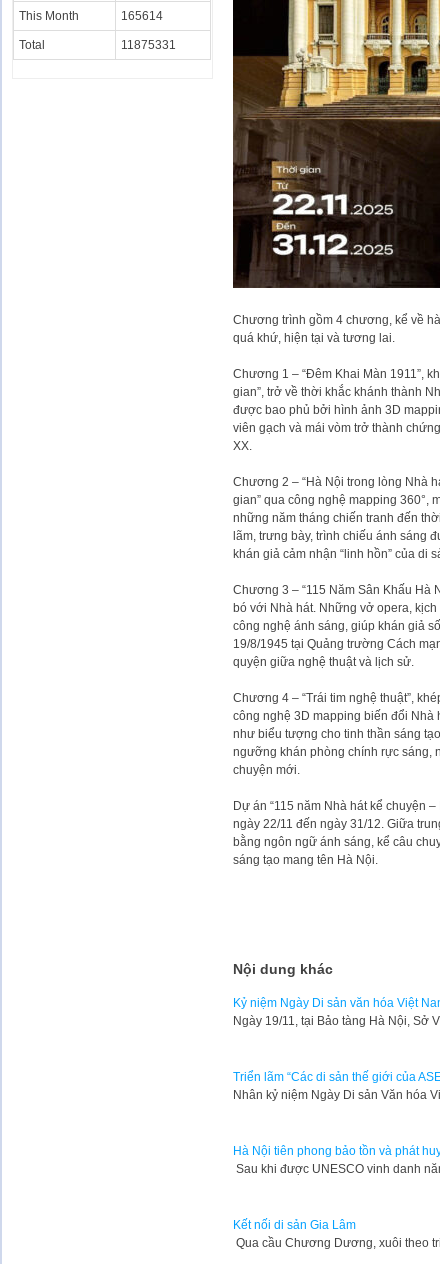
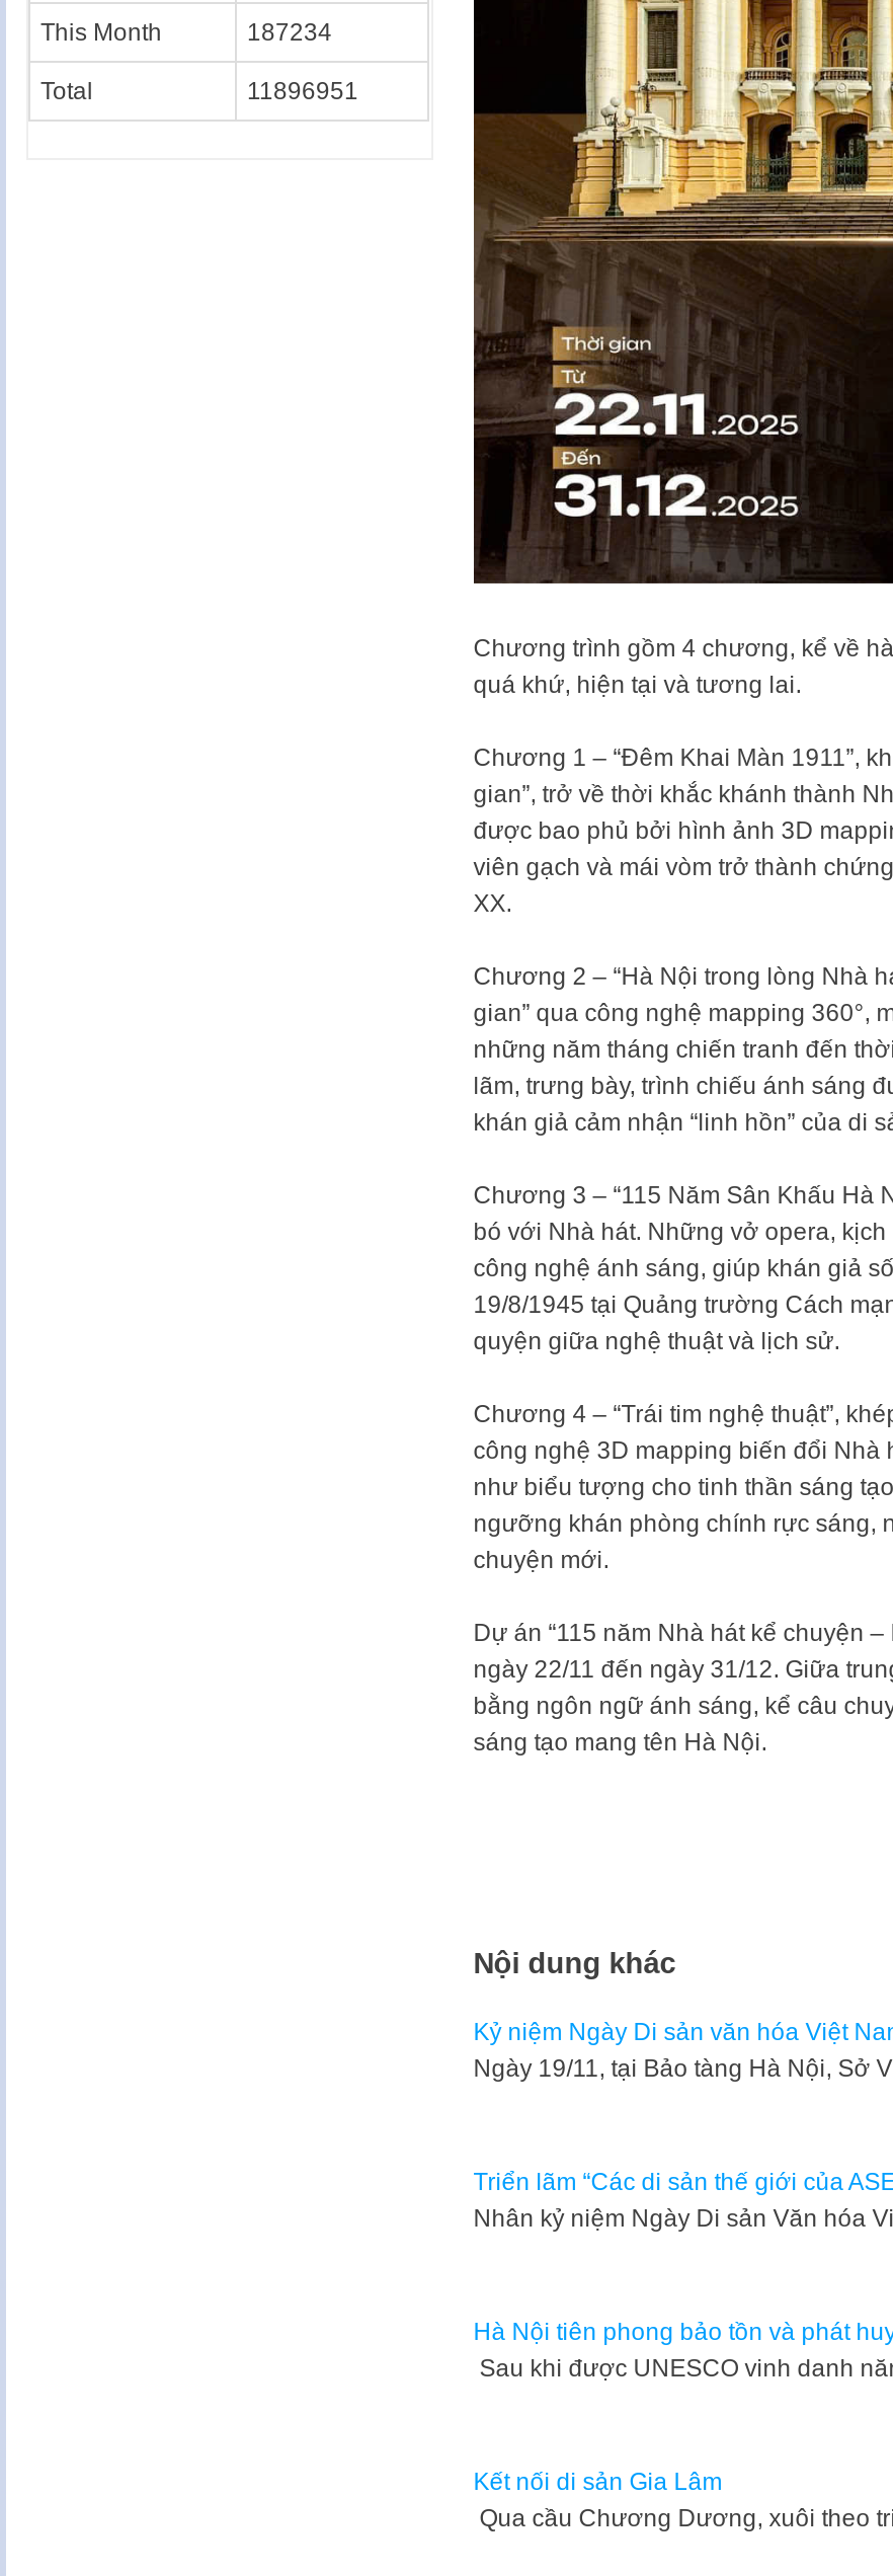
[121,9,163,23] 165614 -> [247,18,332,46] 187234
[121,38,176,52] 11875331 -> [247,77,358,105] 11896951

